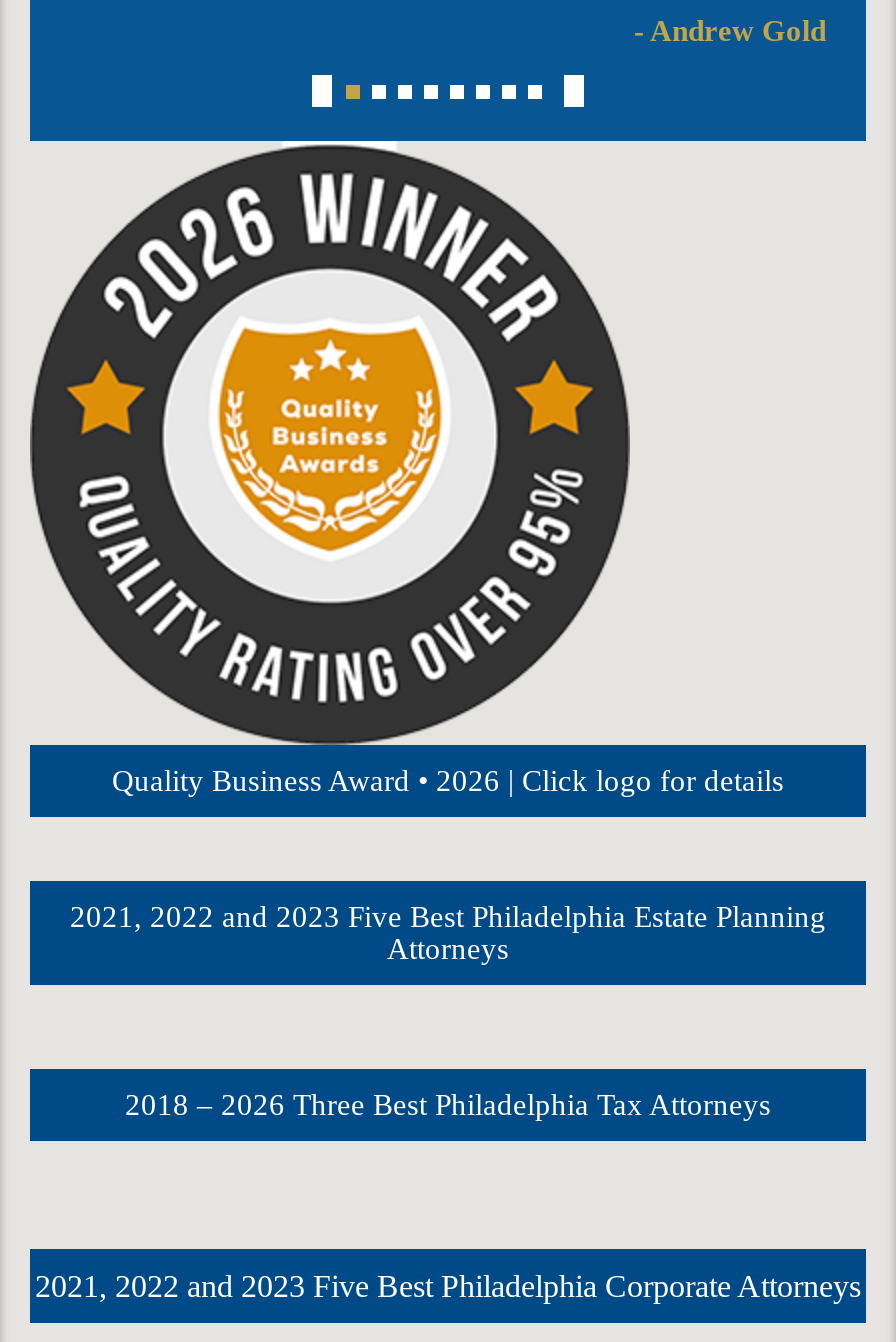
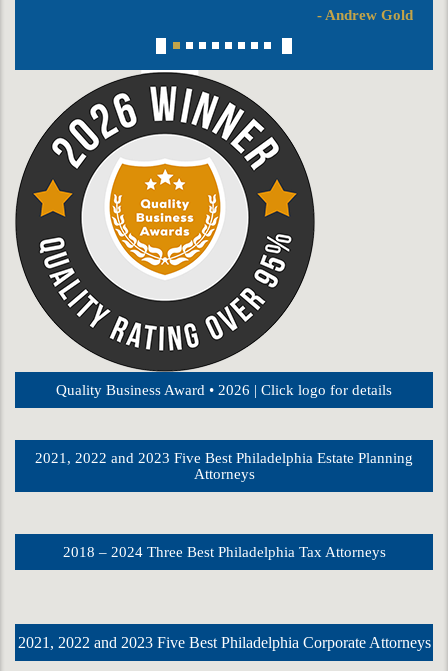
[125,1089,771,1121] 2018 – 2026 Three Best Philadelphia Tax Attorneys -> [62,544,385,560] 2018 – 2024 Three Best Philadelphia Tax Attorneys

